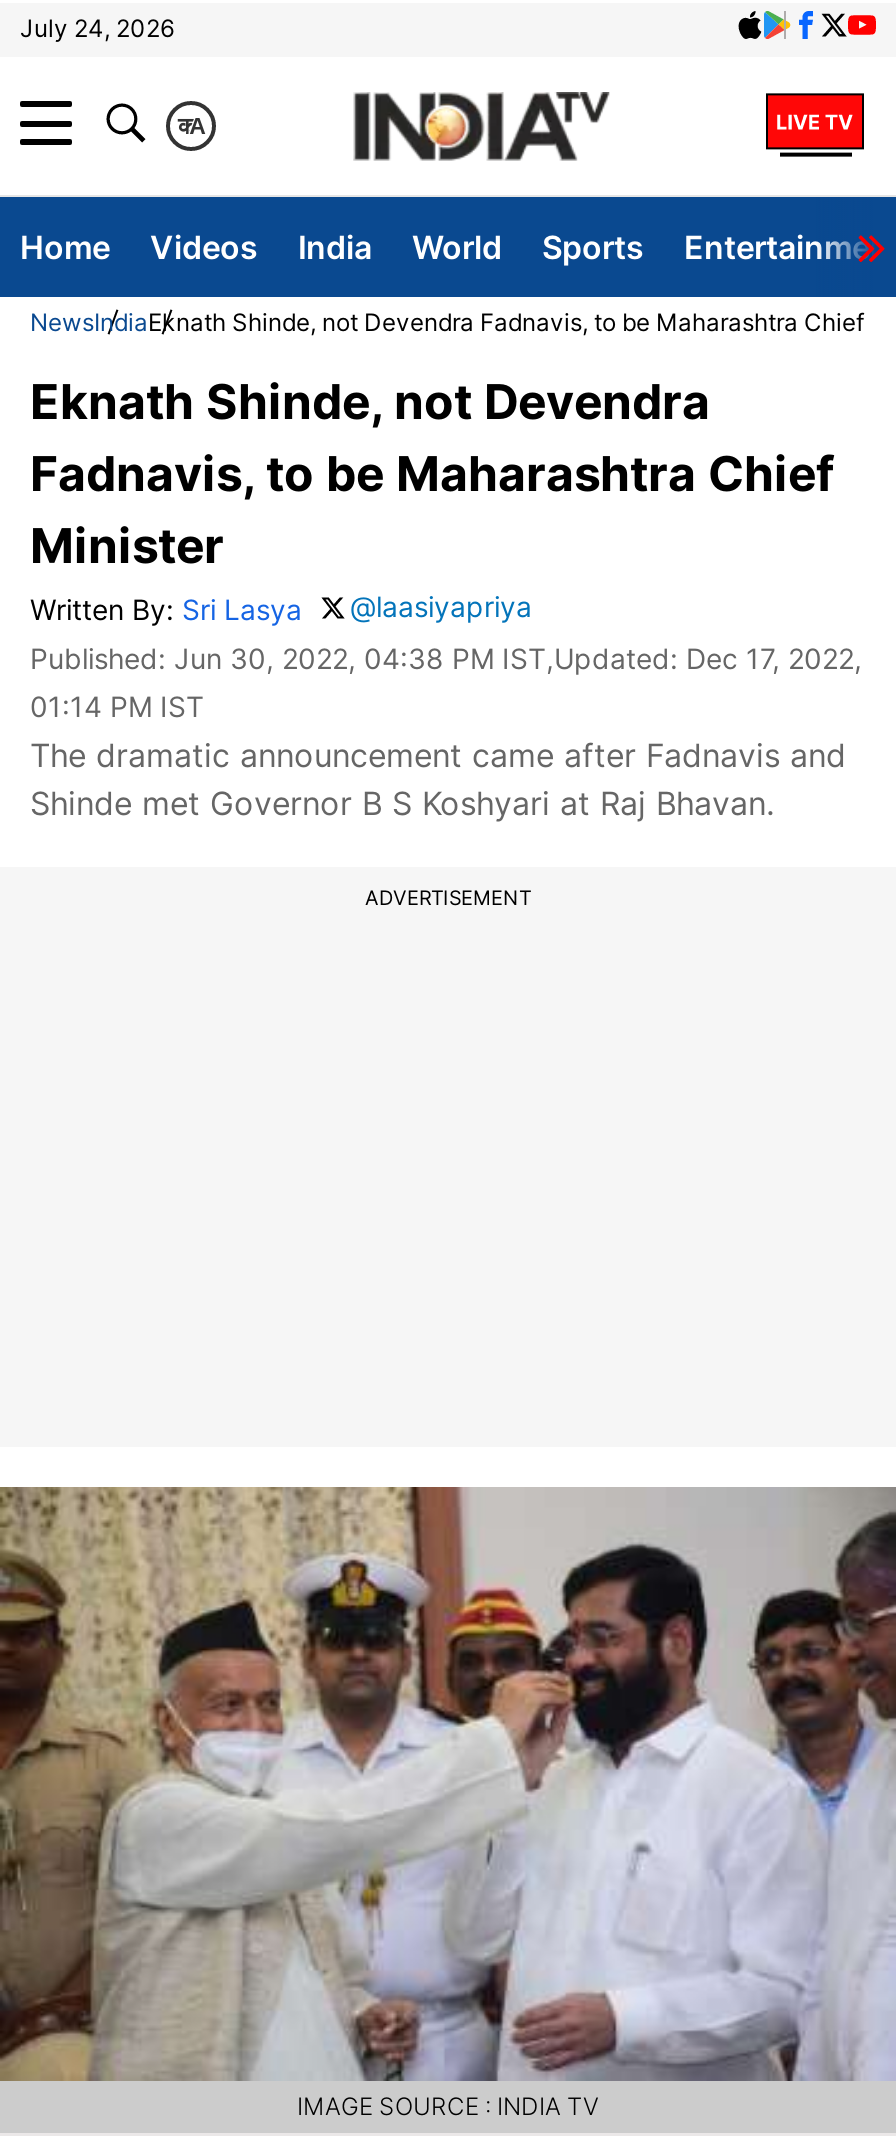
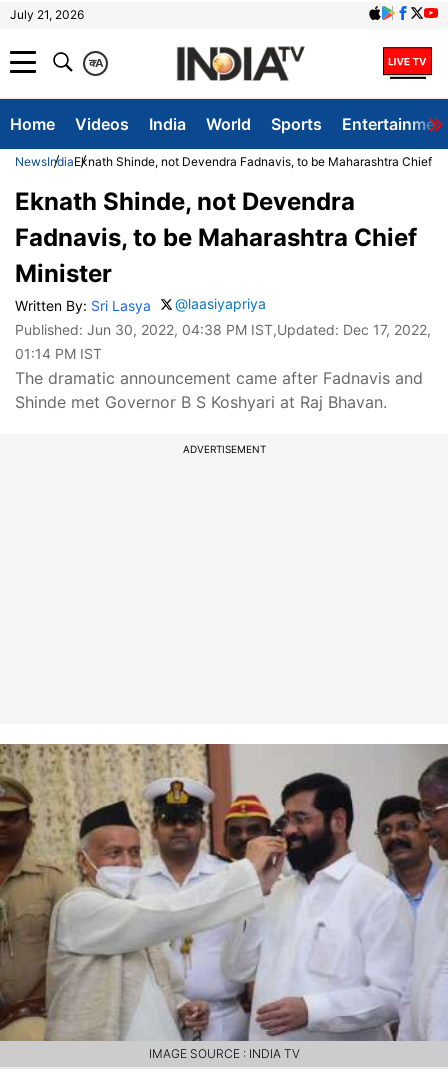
[20,13,174,43] July 24, 2026 -> [10,7,84,22] July 21, 2026

